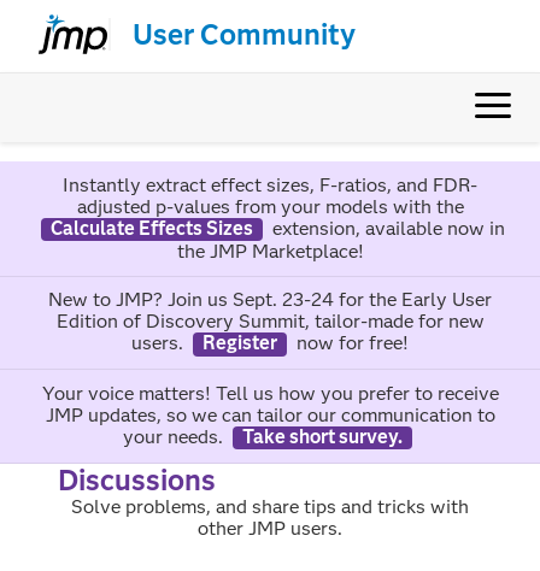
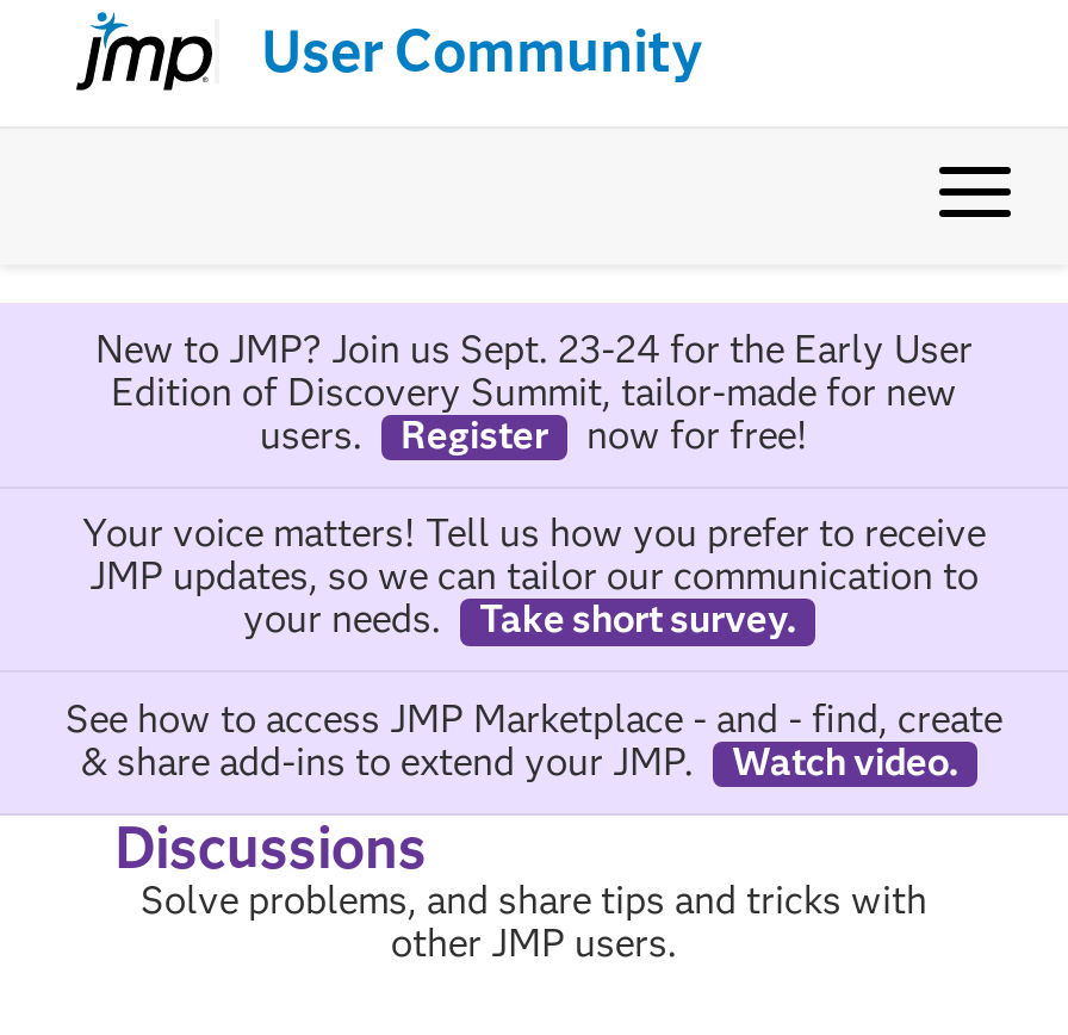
[50,173,504,263] Instantly extract effect sizes, F-ratios, and FDR- | adjusted p-values from your models with the | Calculate Effects Sizes | extension, available now in | the JMP Marketplace! -> none
moved [42,288,498,448] -> [82,326,986,642]: New to JMP? Join us Sept. 23-24 for the Early User | Edition of Discovery Summit, tailor-made for new | users. | ... | your needs. | Take short survey.
none -> [66,695,1002,784] See how to access JMP Marketplace - and - find, create | & share add-ins to extend your JMP. | Watch video.

